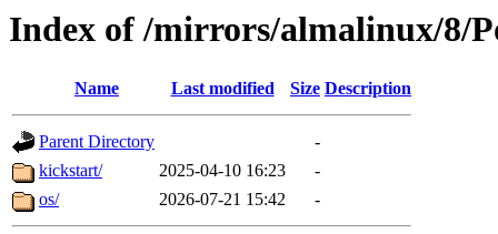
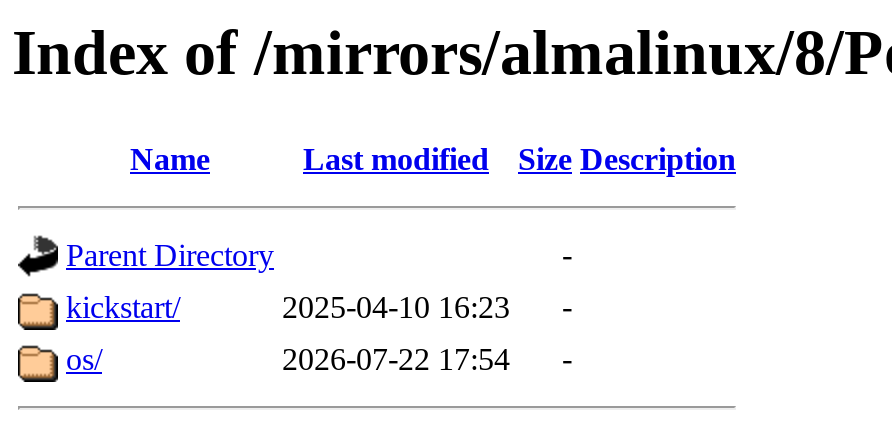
[159,190,286,209] 2026-07-21 15:42 -> [282,343,510,377] 2026-07-22 17:54

